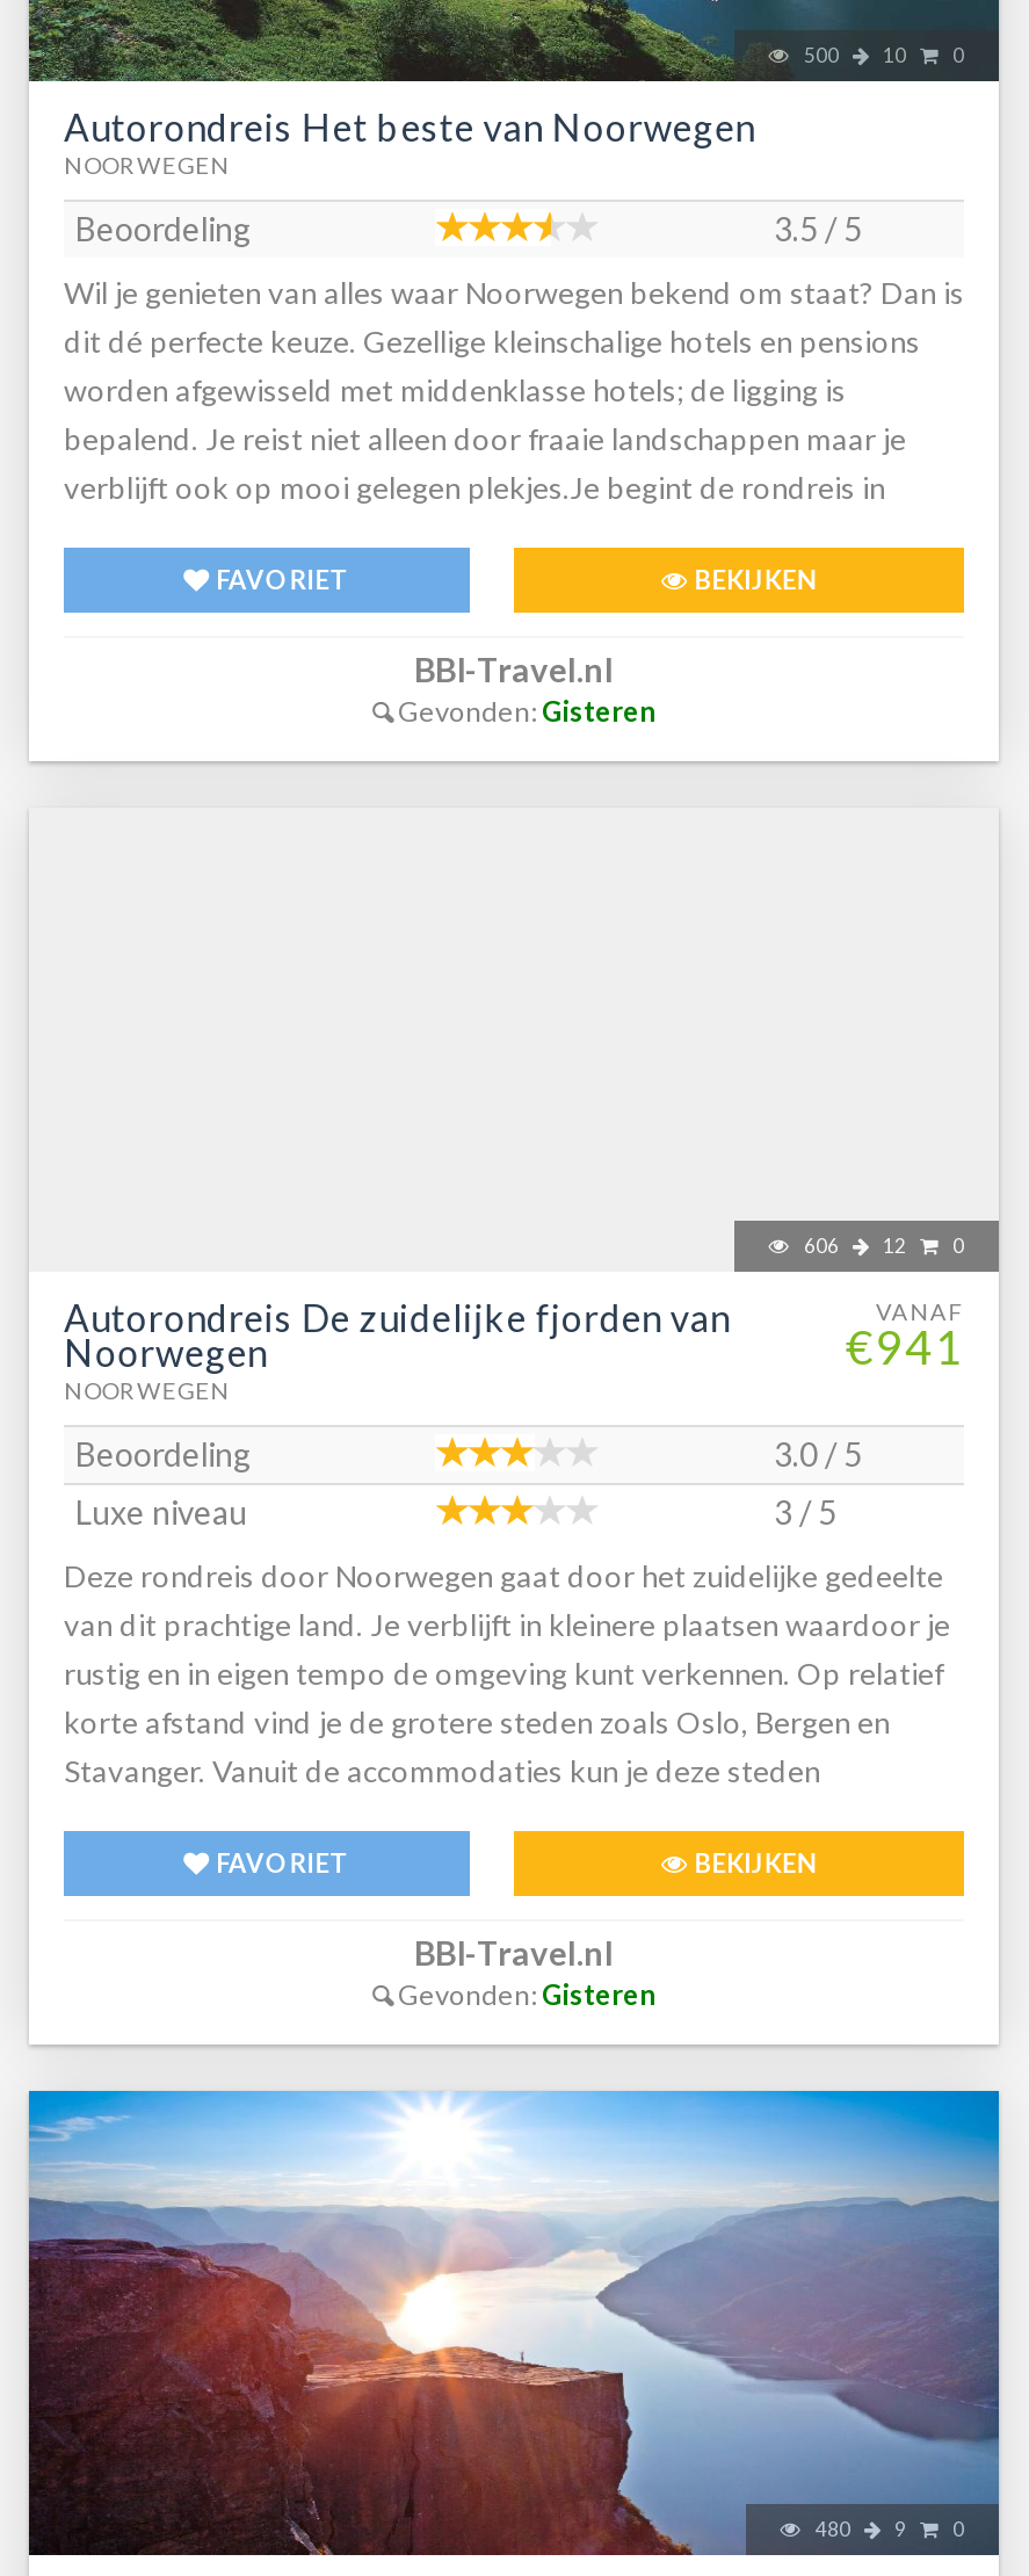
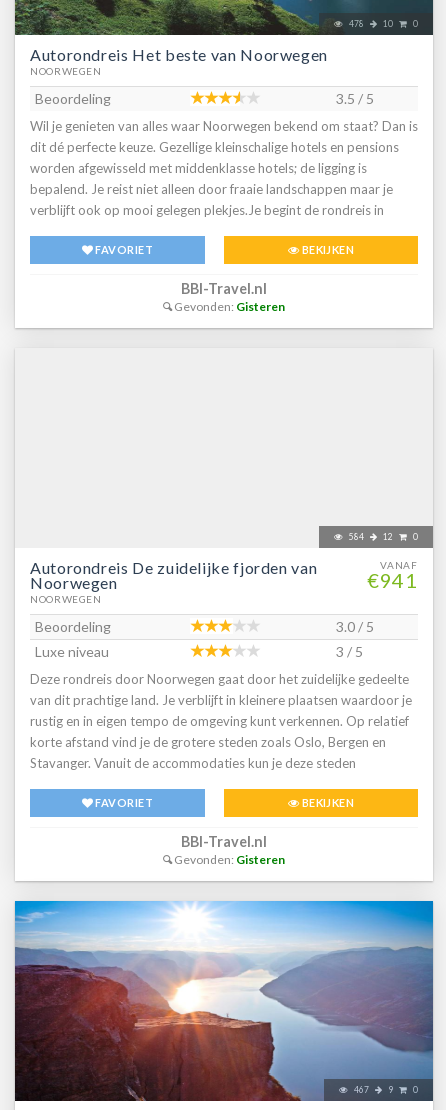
[790,44,964,67] 500 10 0 -> [343,19,418,29] 478 10 0
[790,1235,964,1258] 606 12 0 -> [343,532,418,542] 584 12 0
[802,2518,964,2541] 480 9 0 -> [348,1085,418,1095] 467 9 0

